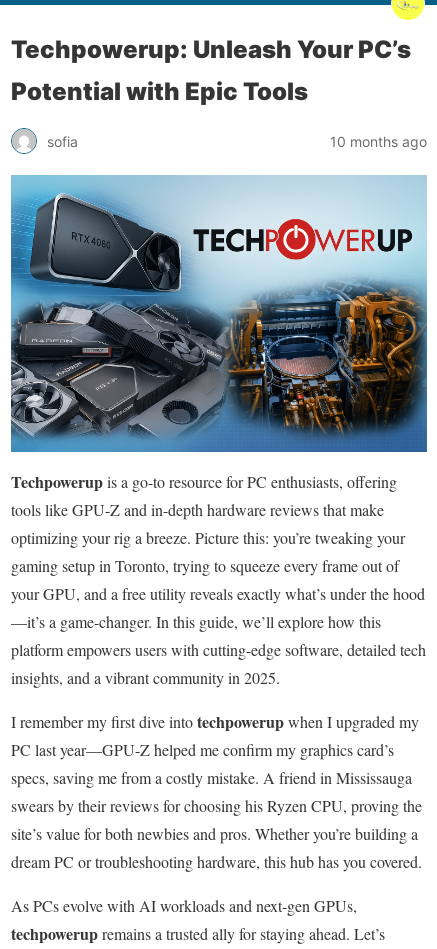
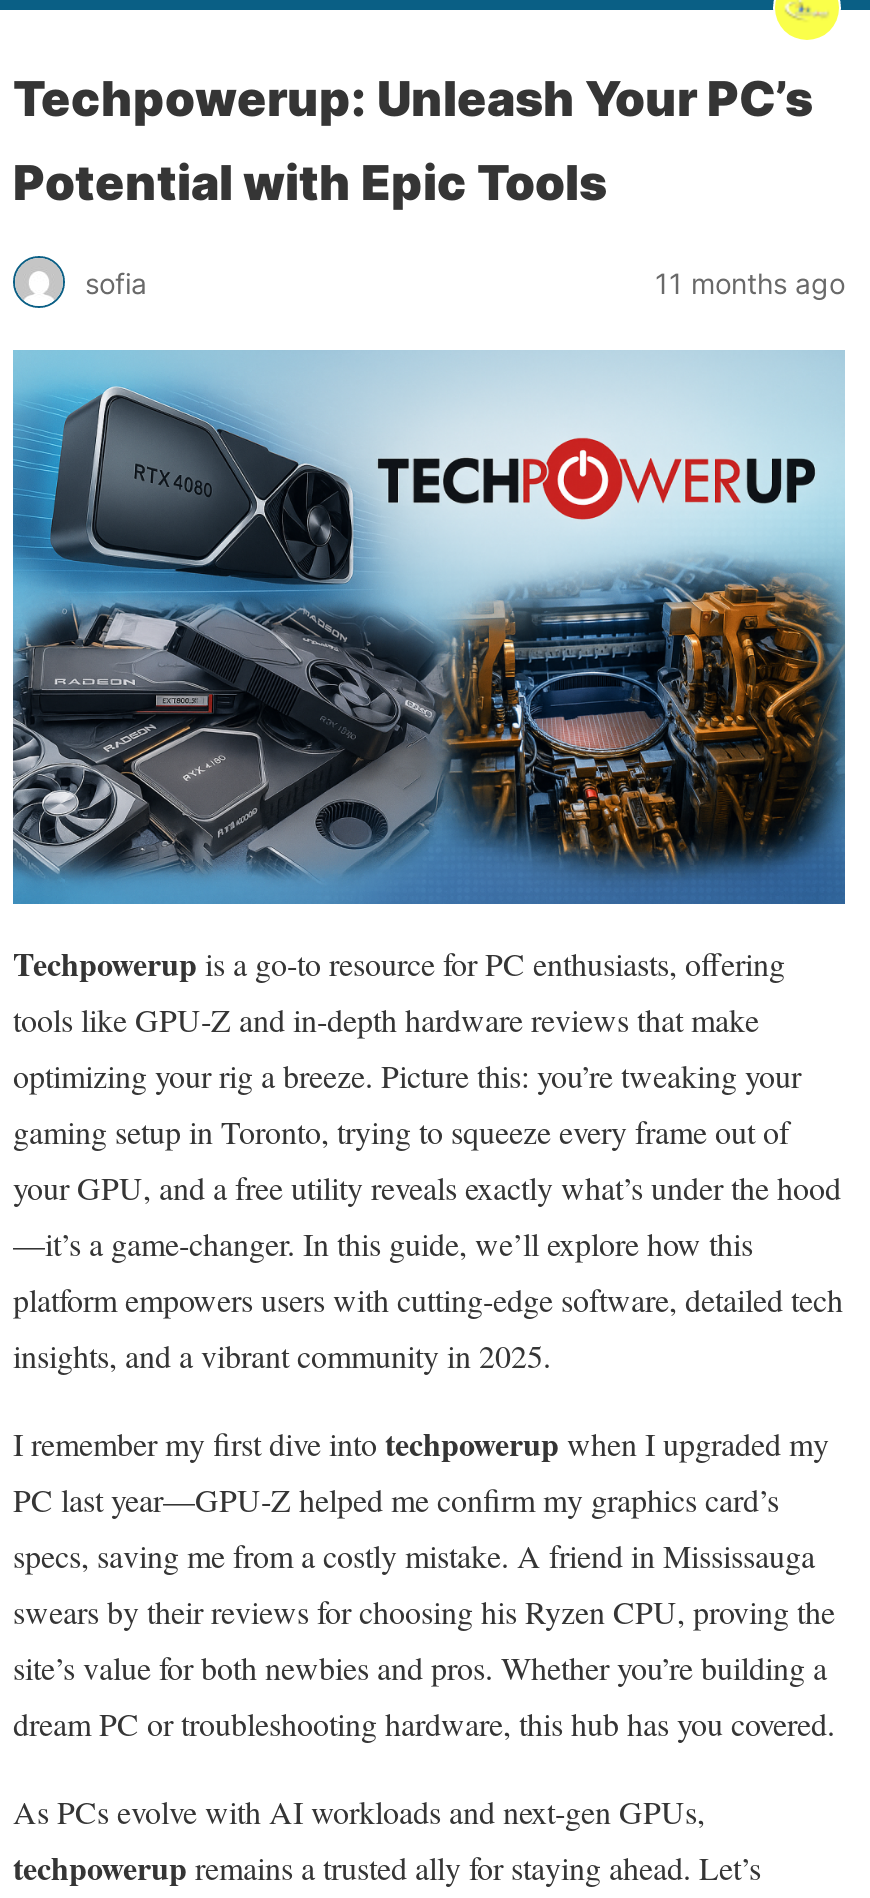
[330,132,427,149] 10 months ago -> [655,265,845,299] 11 months ago

